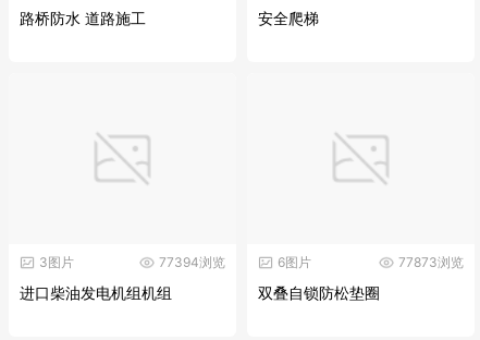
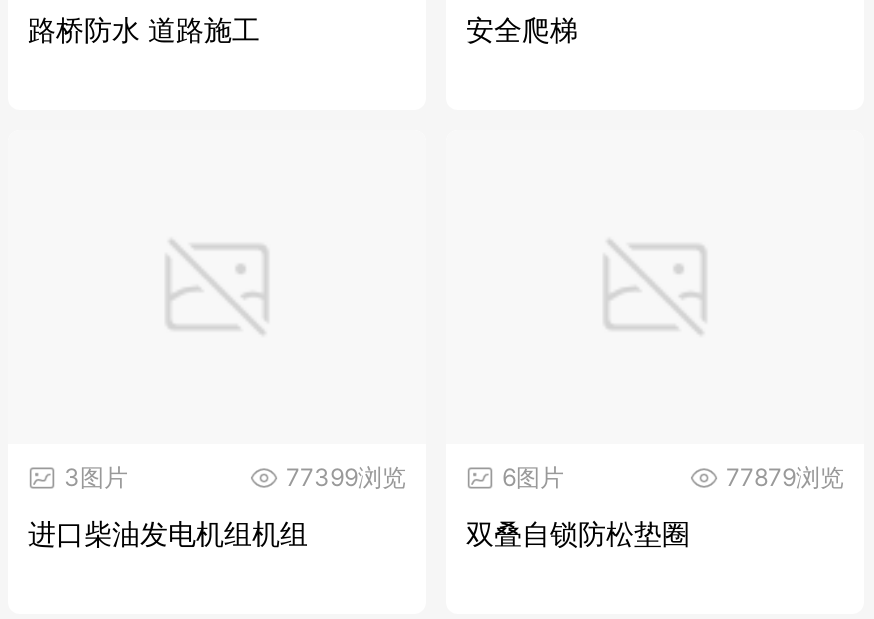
[159,254,225,270] 77394浏览 -> [286,462,406,492] 77399浏览
[398,254,464,270] 77873浏览 -> [726,462,844,492] 77879浏览

